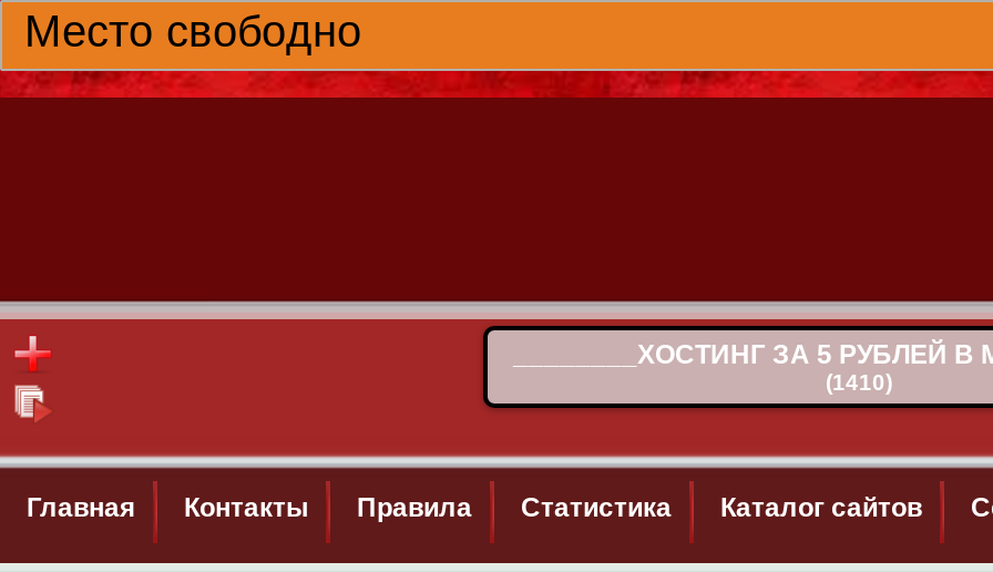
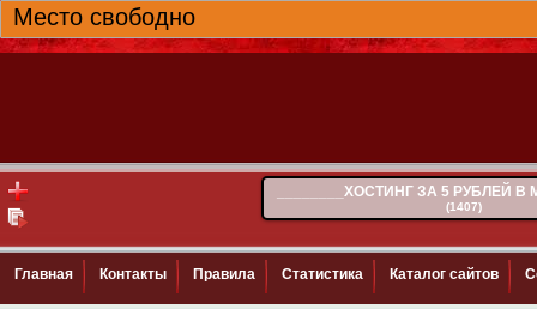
[826,370,892,395] (1410) -> [447,200,482,213] (1407)

